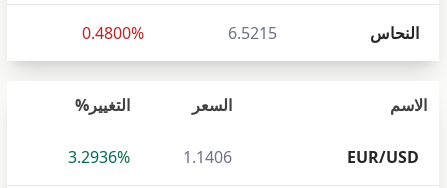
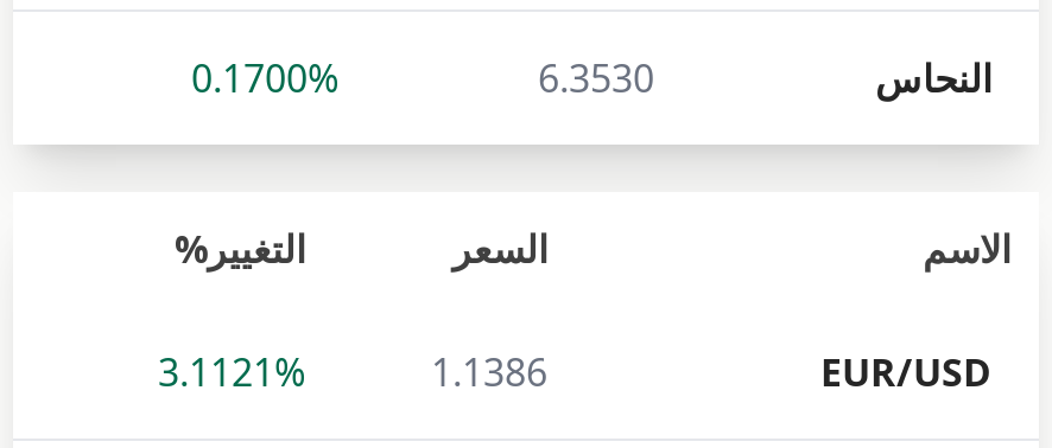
[82,22,144,44] 0.4800% -> [191,53,338,105] 0.1700%
[228,22,277,44] 6.5215 -> [538,53,654,105] 6.3530
[68,146,130,168] 3.2936% -> [158,347,305,399] 3.1121%
[183,146,232,168] 1.1406 -> [431,347,547,399] 1.1386

